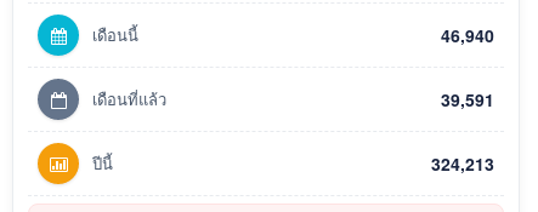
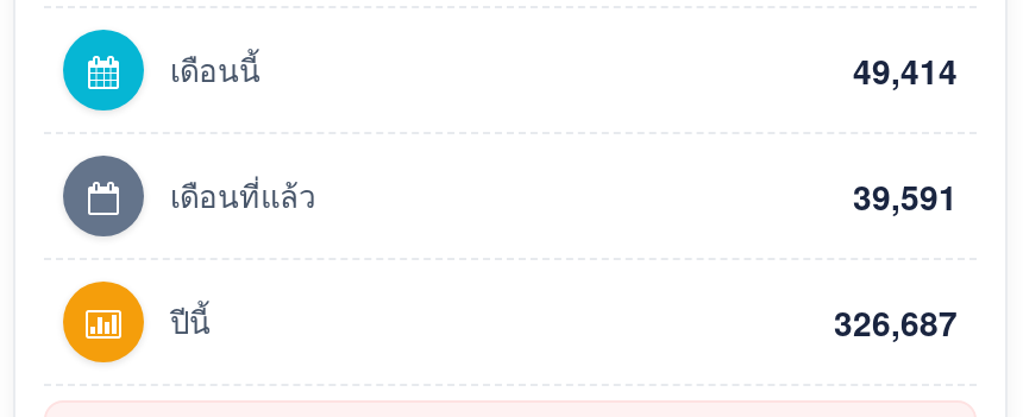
[441,23,494,48] 46,940 -> [853,47,958,95] 49,414
[431,152,494,176] 324,213 -> [834,299,958,346] 326,687

